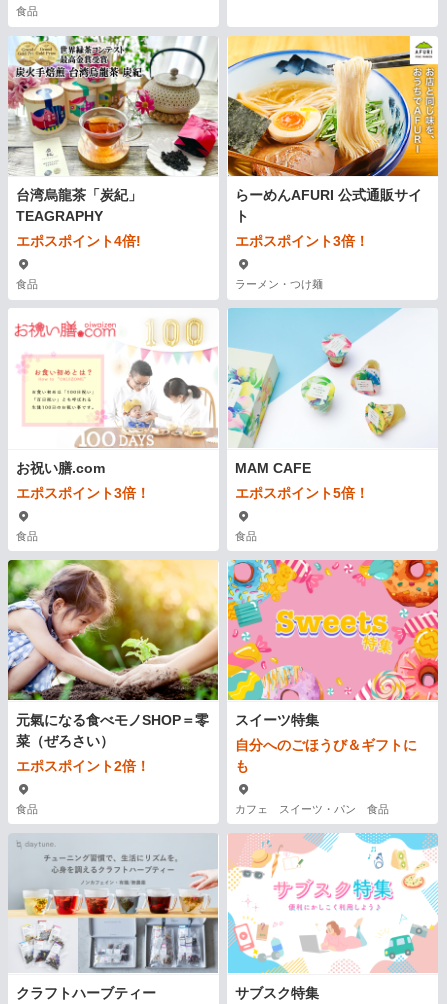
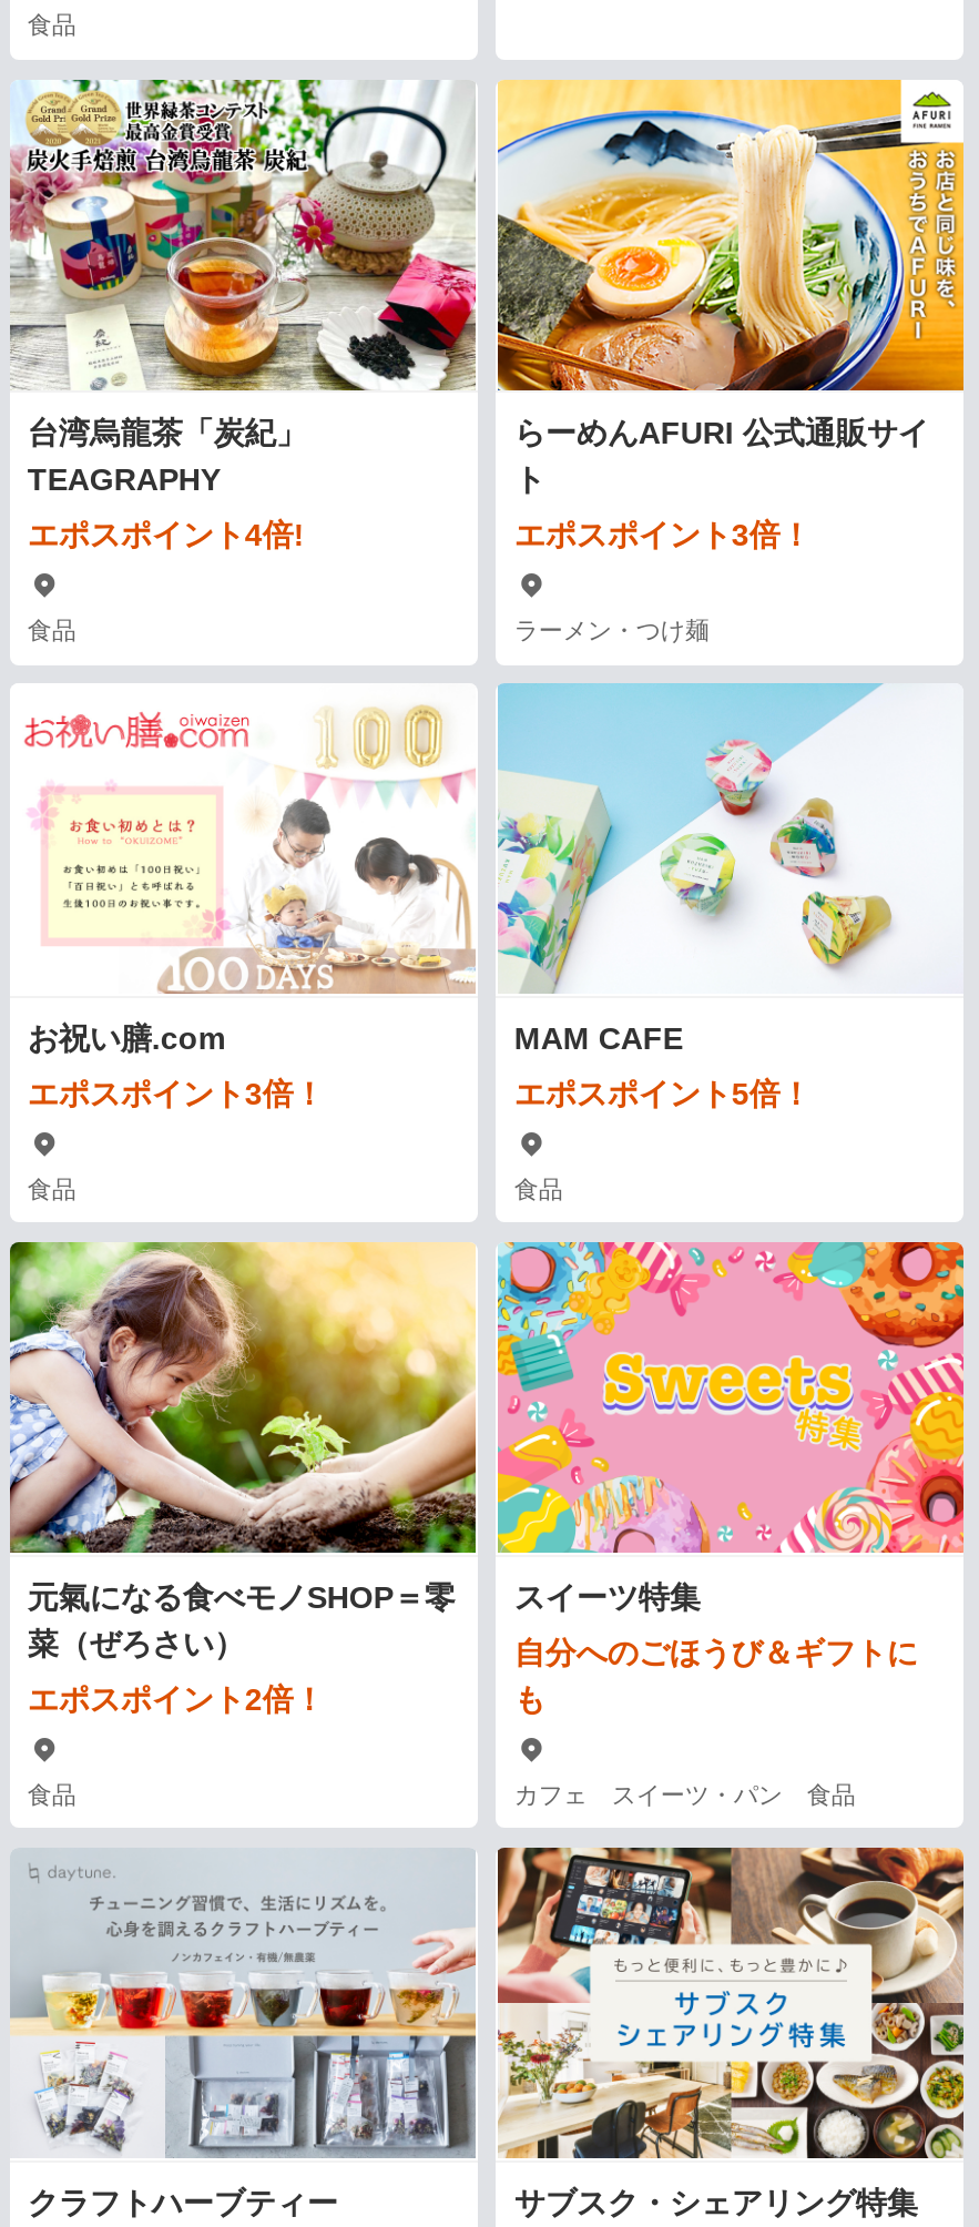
[228,832,438,1000] [image] | サブスク特集 -> [496,1845,966,2219] [image] | サブスク・シェアリング特集

